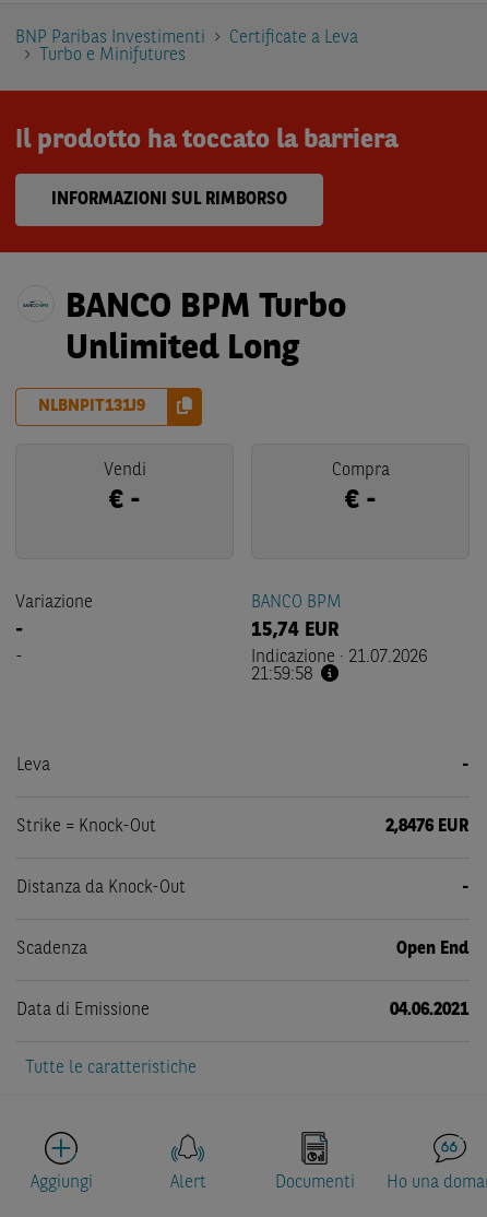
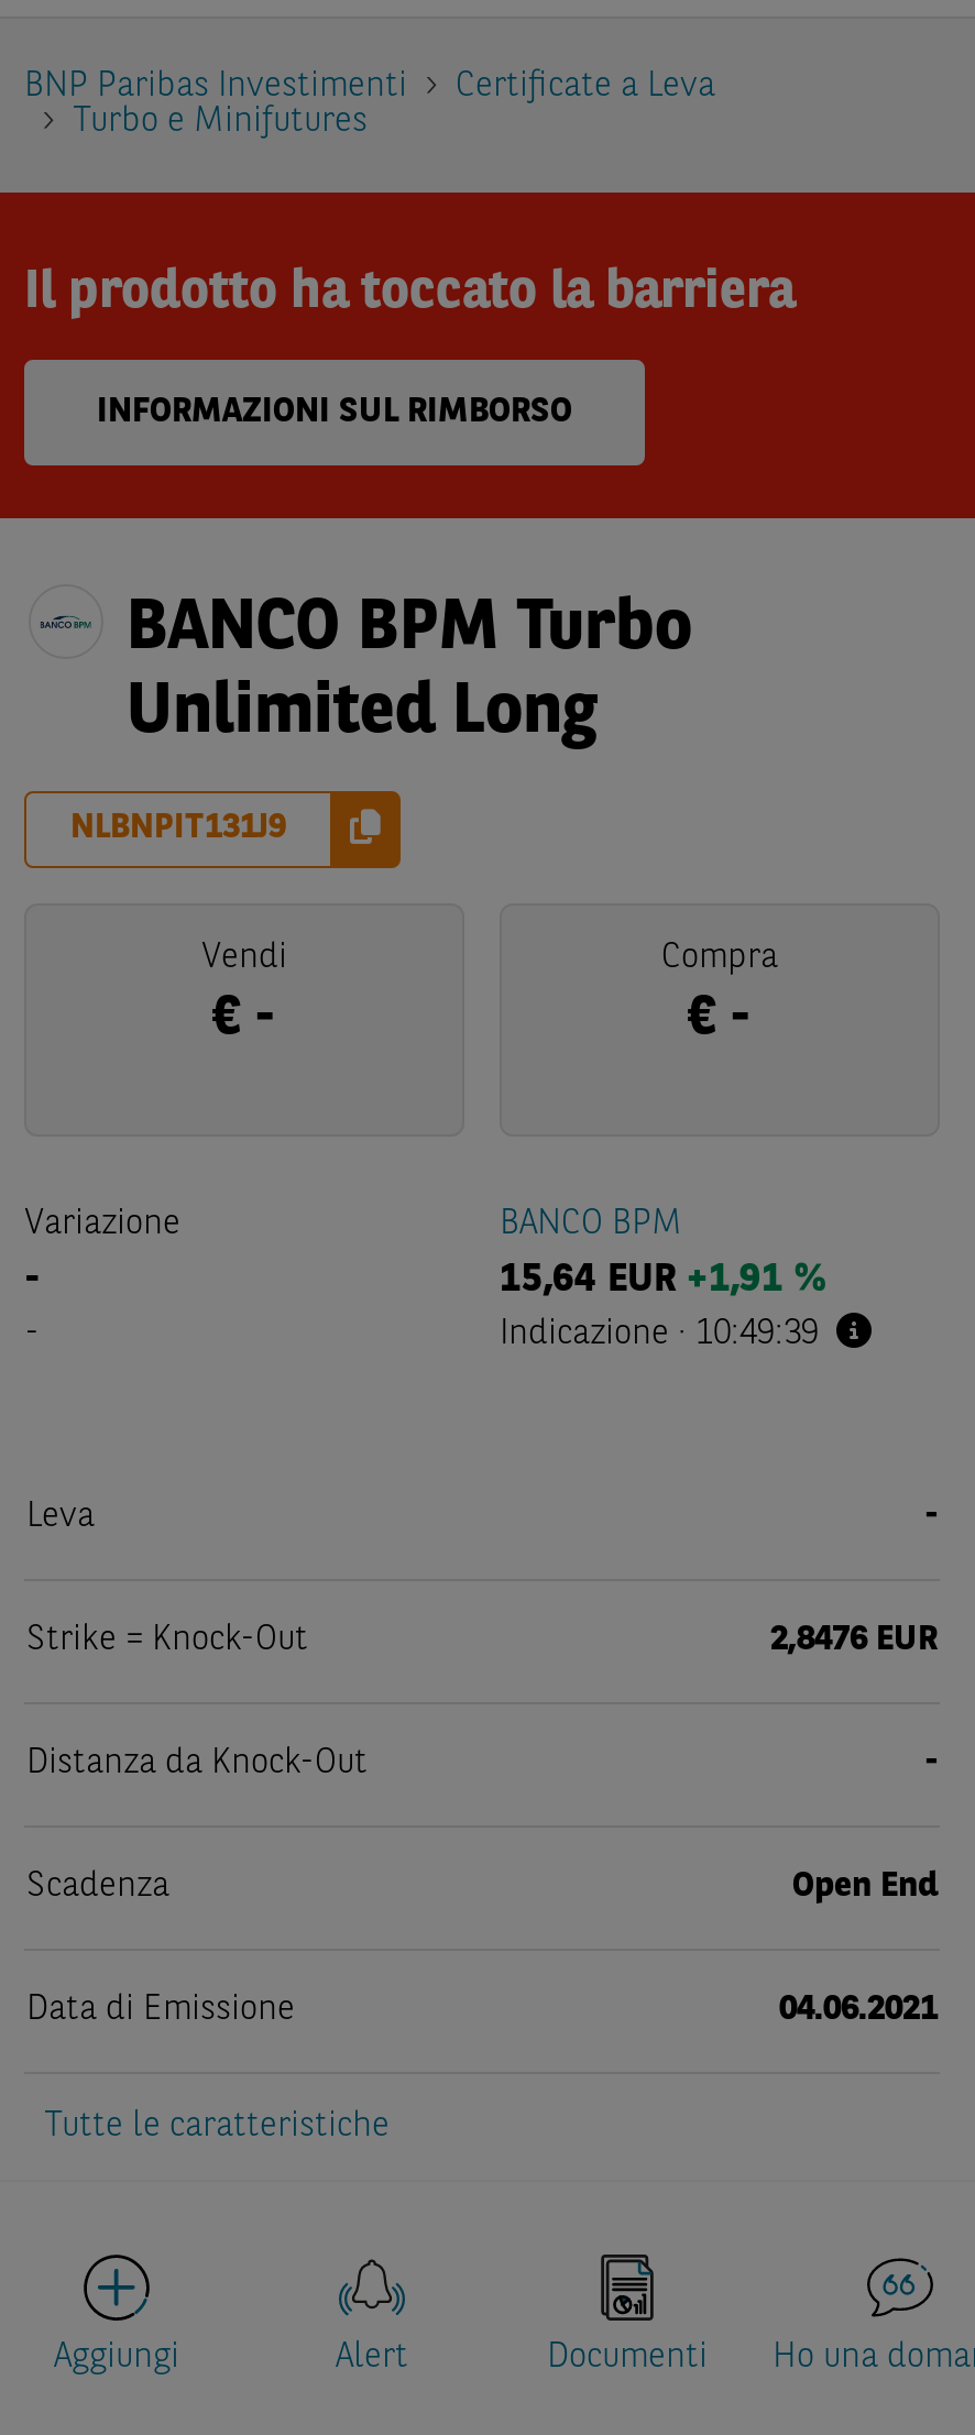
[251,621,427,684] 15,74 EUR | Indicazione · 21.07.2026 | 21:59:58 -> [500,1260,825,1352] 15,64 EUR +1,91 % | Indicazione · 10:49:39

